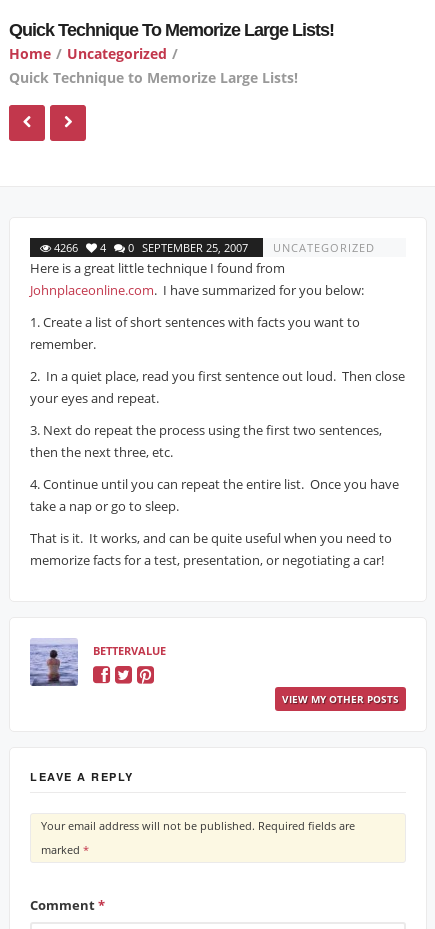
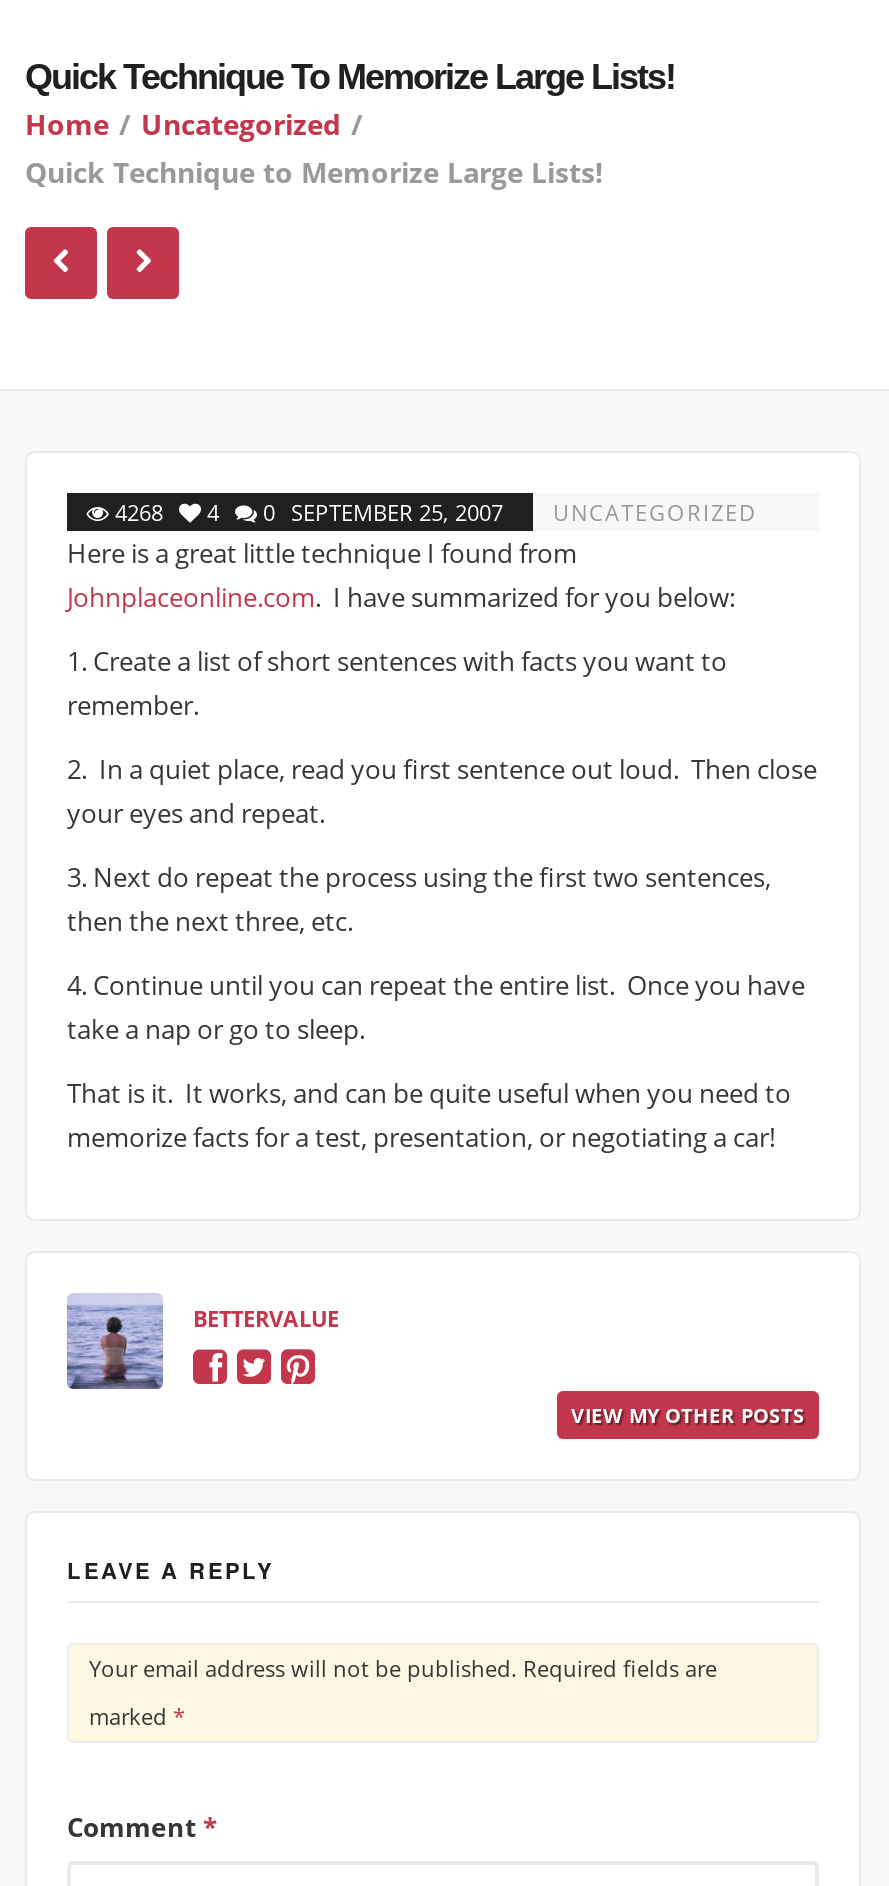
[51,240,375,255] 4266 4 0 SEPTEMBER 25, 2007 UNCATEGORIZED -> [109,497,757,527] 4268 4 0 SEPTEMBER 25, 2007 UNCATEGORIZED

